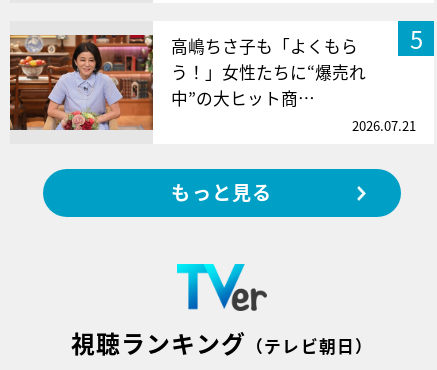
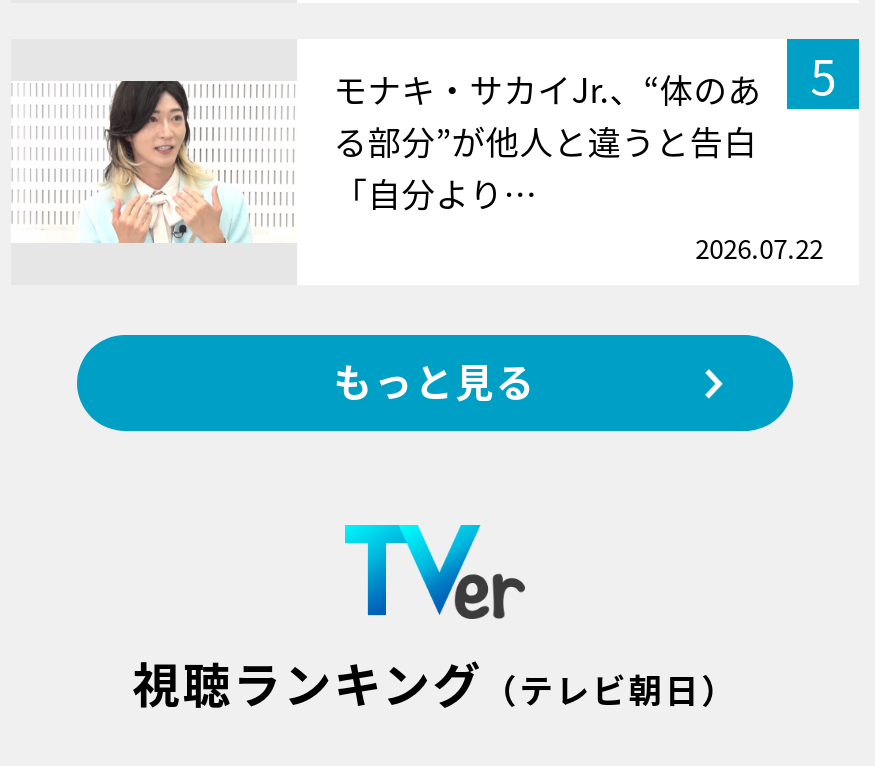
[9,34,416,135] [image] | 高嶋ちさ子も「よくもら | う！」女性たちに“爆売れ | 中”の大ヒット商… | 2026.07.21 -> [11,64,823,267] [image] | モナキ・サカイJr.、“体のあ | る部分”が他人と違うと告白 | 「自分より… | 2026.07.22

